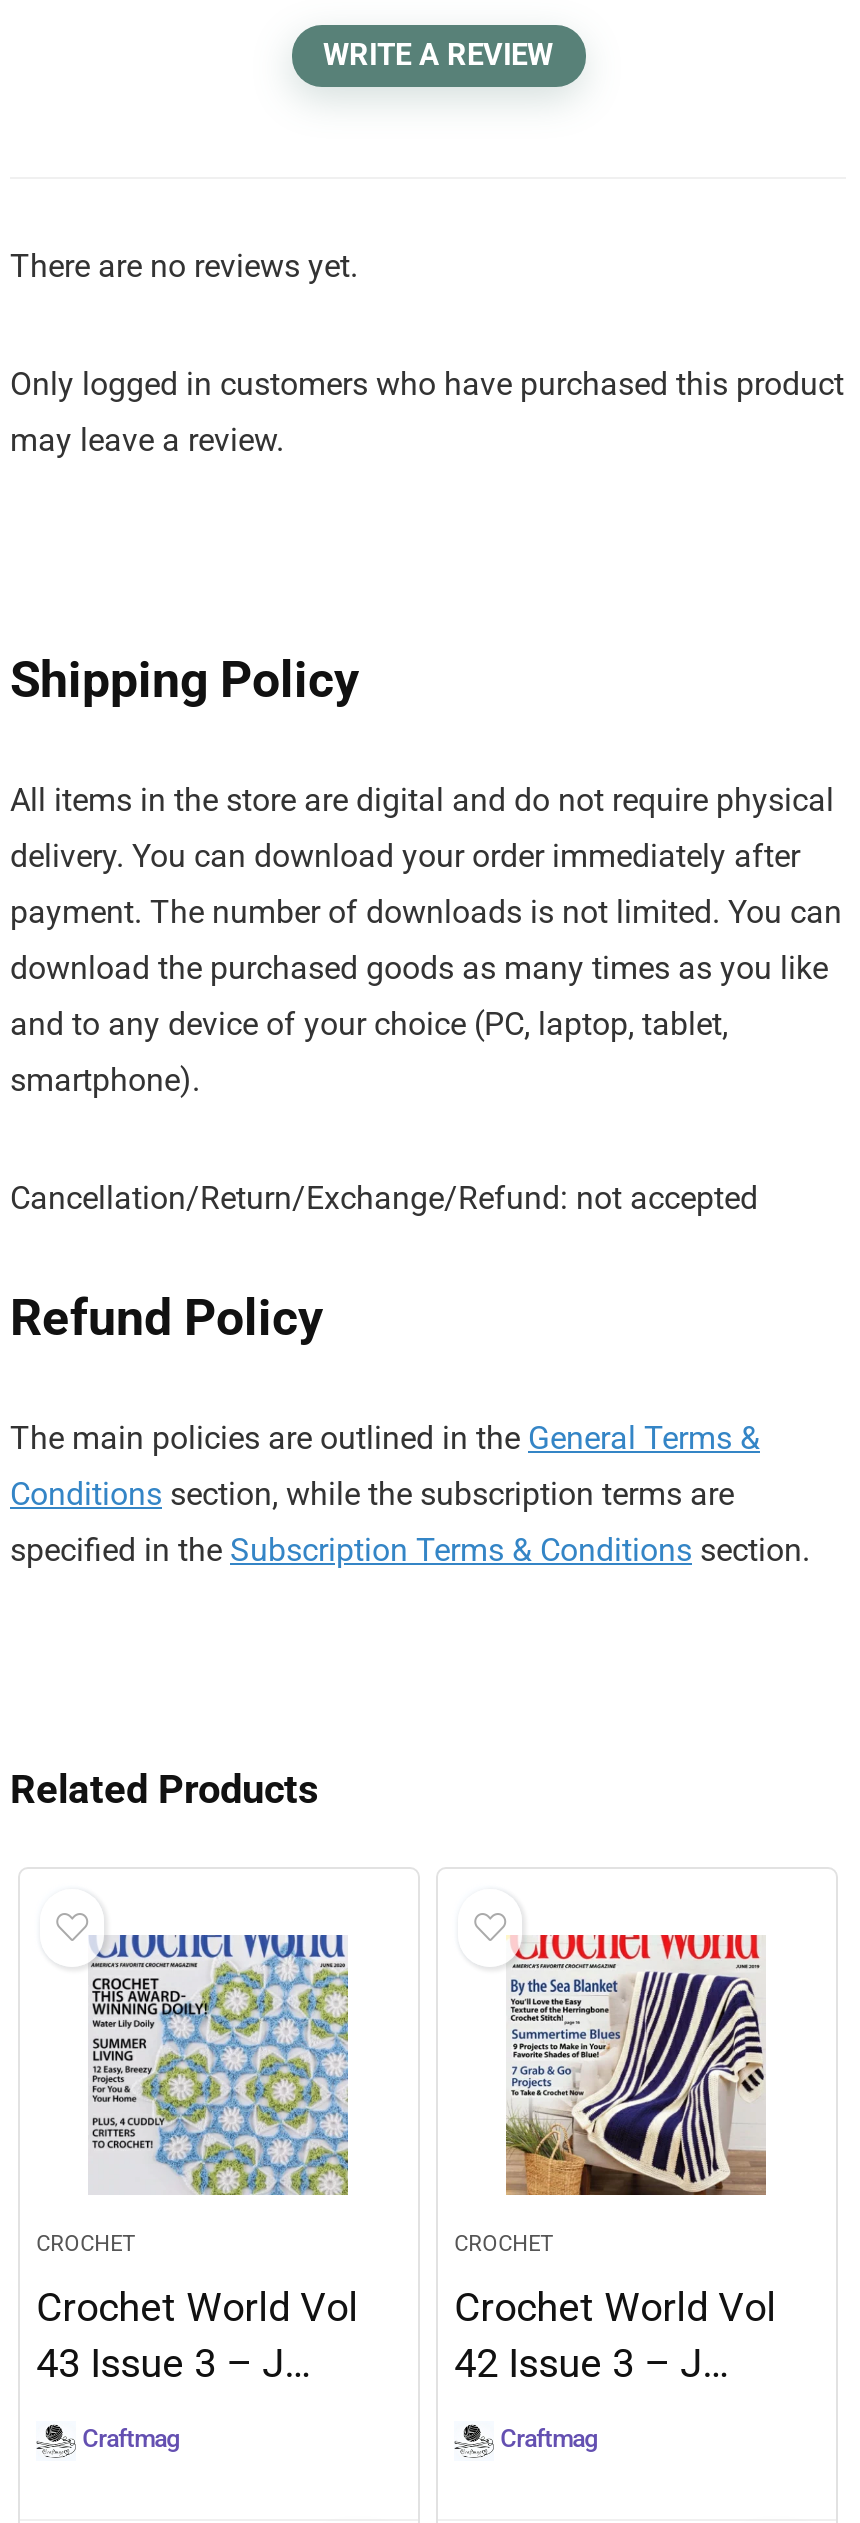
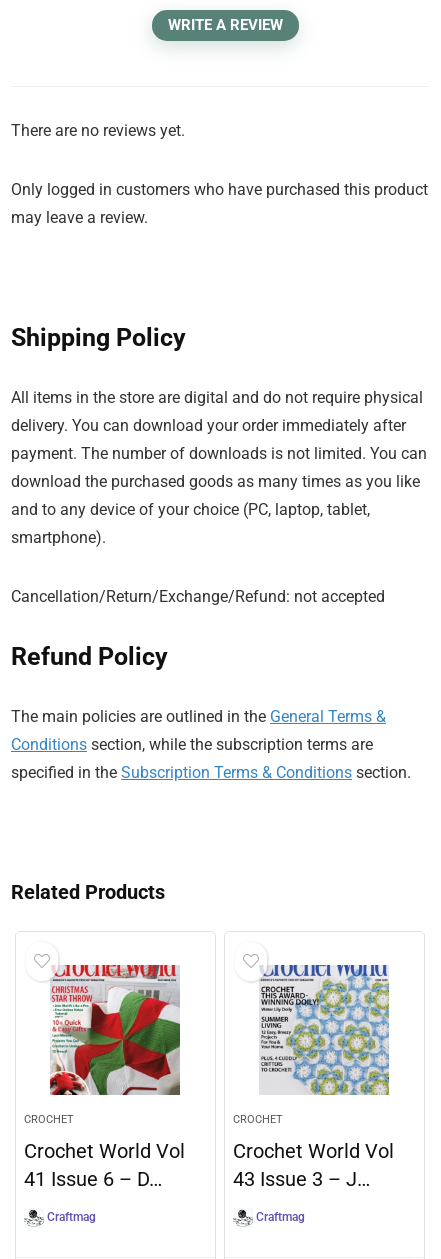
[88,1933,350,2197] [image] -> [49,964,181,1096] [image]
[504,1933,766,2197] [image] -> [259,964,390,1096] [image]
[36,2340,310,2388] 43 Issue 3 – J… -> [24,1167,162,1191] 41 Issue 6 – D…
[454,2340,728,2388] 42 Issue 3 – J… -> [233,1167,370,1191] 43 Issue 3 – J…

